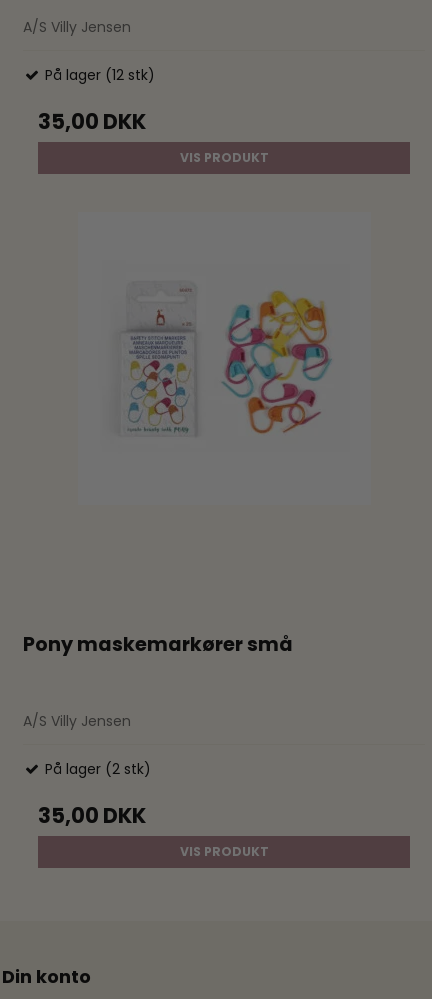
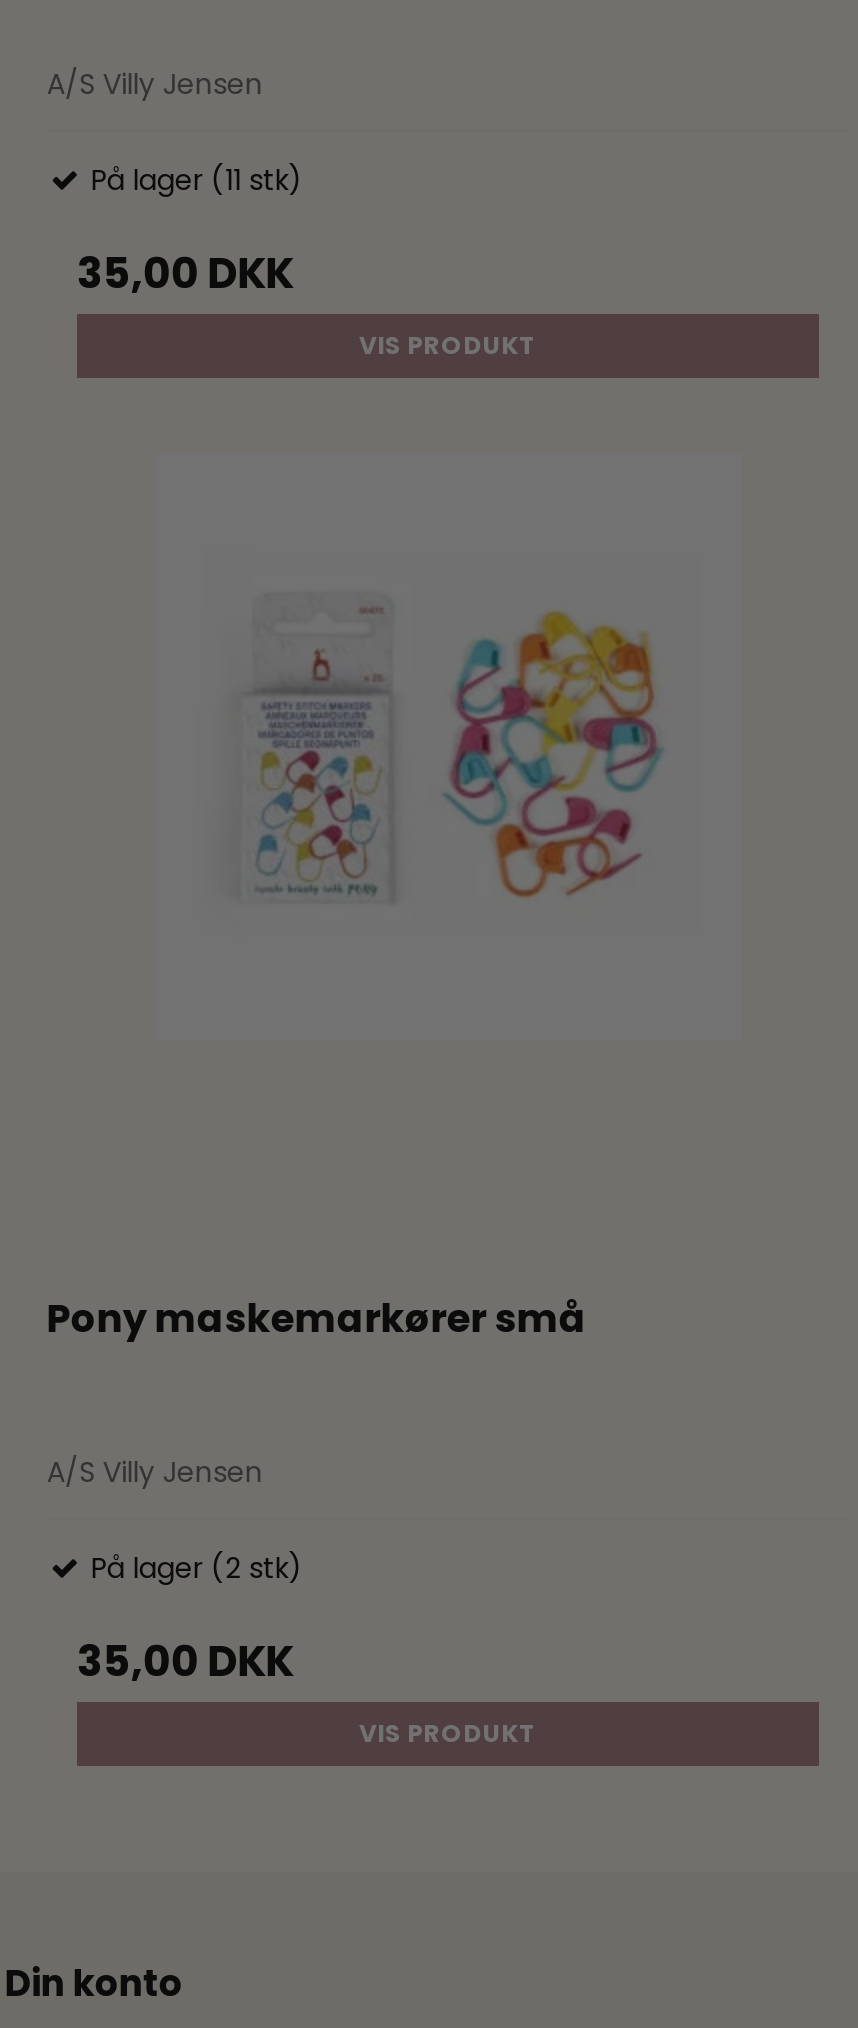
[41,65,155,85] På lager (12 stk) -> [83,160,303,200] På lager (11 stk)

